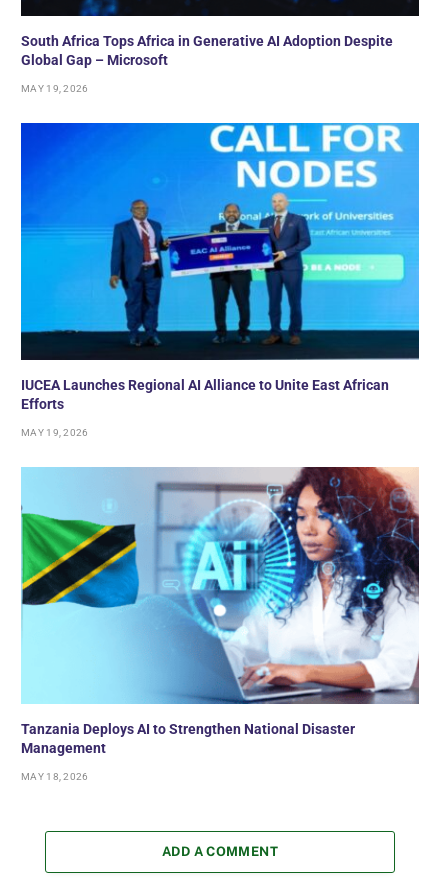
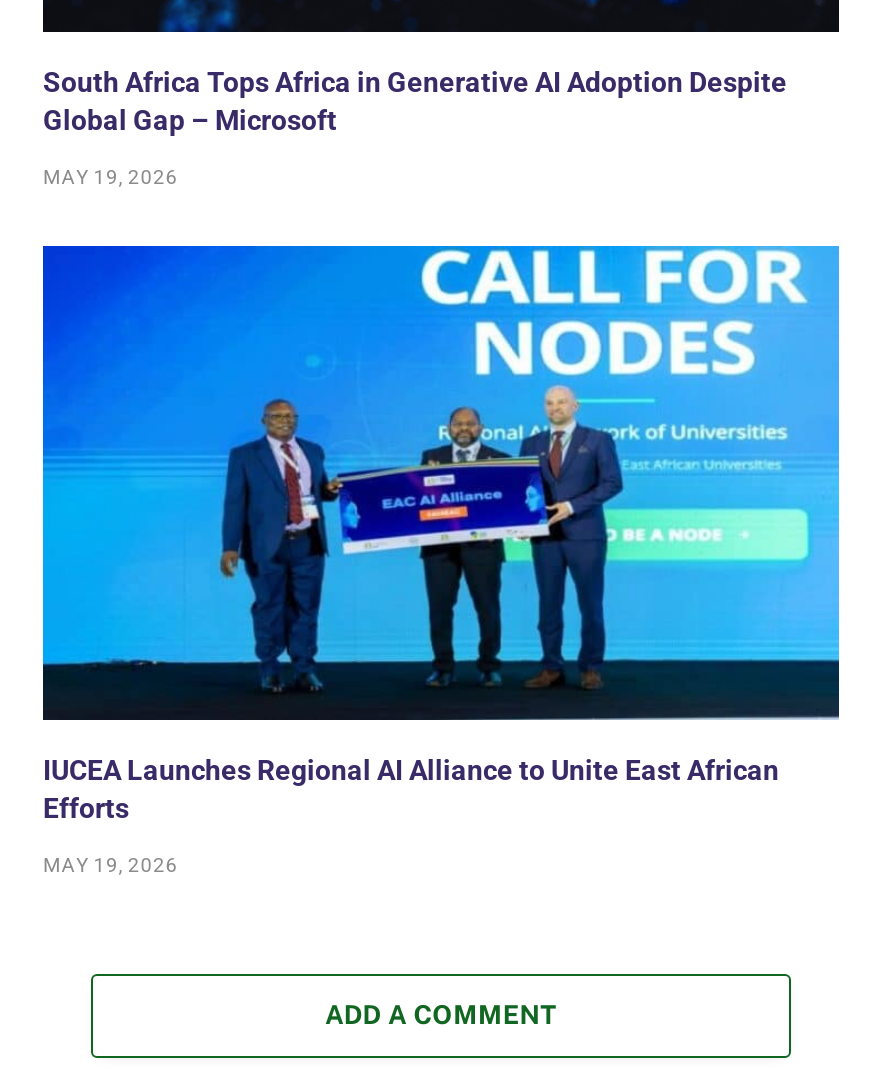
[20,466,420,782] [image] | Tanzania Deploys AI to Strengthen National Disaster | Management | MAY 18, 2026 -> none

